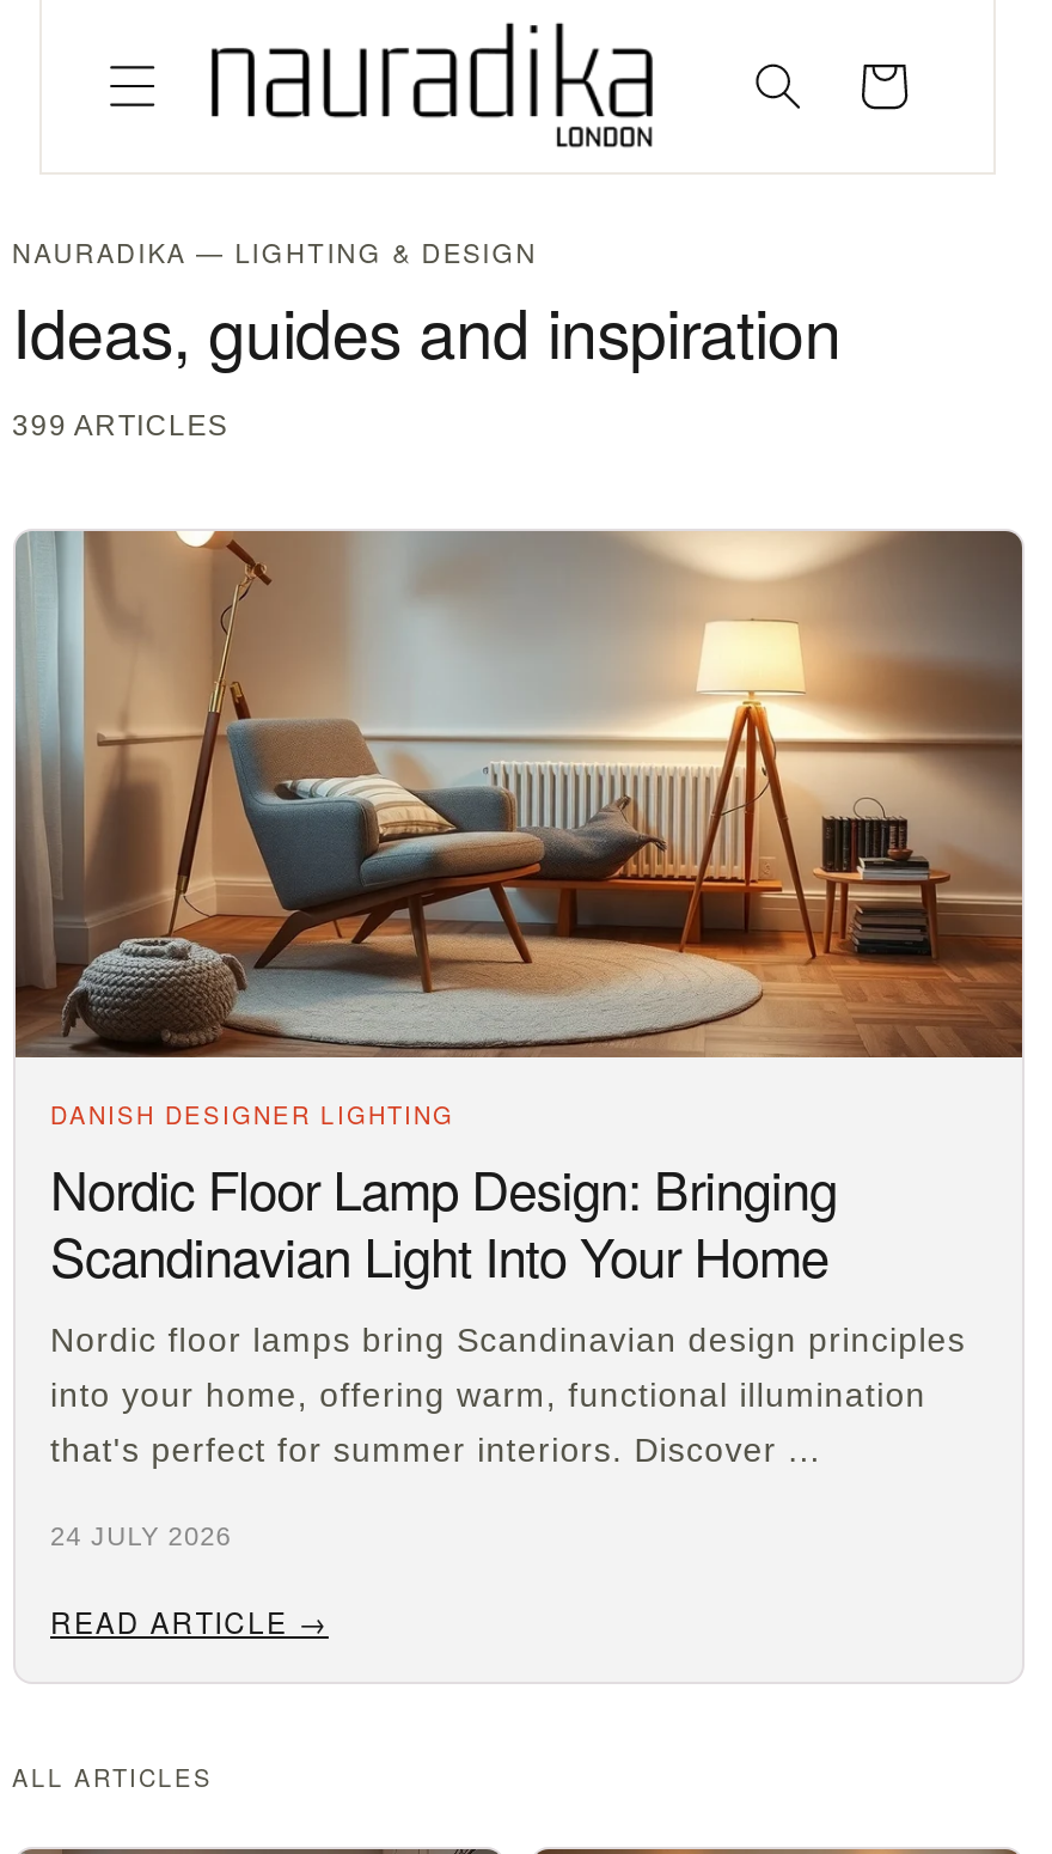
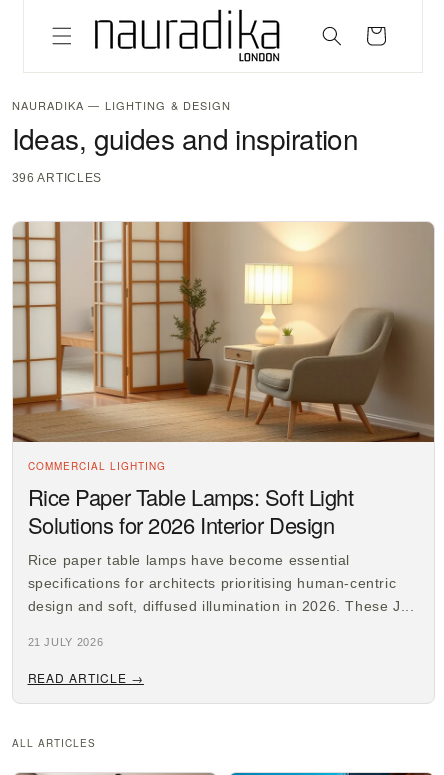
[12,409,229,443] 399 ARTICLES -> [11,171,102,185] 396 ARTICLES
[16,529,1022,1468] [image] | DANISH DESIGNER LIGHTING | Nordic Floor Lamp Design: Bringing | Scandinavian Light Into Your Home | Nordic floor lamps bring Scandinavian design principles | into your home, offering warm, functional illumination | that's perfect for summer interiors. Discover ... -> [12,221,434,613] [image] | COMMERCIAL LIGHTING | Rice Paper Table Lamps: Soft Light | Solutions for 2026 Interior Design | Rice paper table lamps have become essential | specifications for architects prioritising human-centric | design and soft, diffused illumination in 2026. These J...
[50,1520,232,1549] 24 JULY 2026 -> [27,635,103,647] 21 JULY 2026

